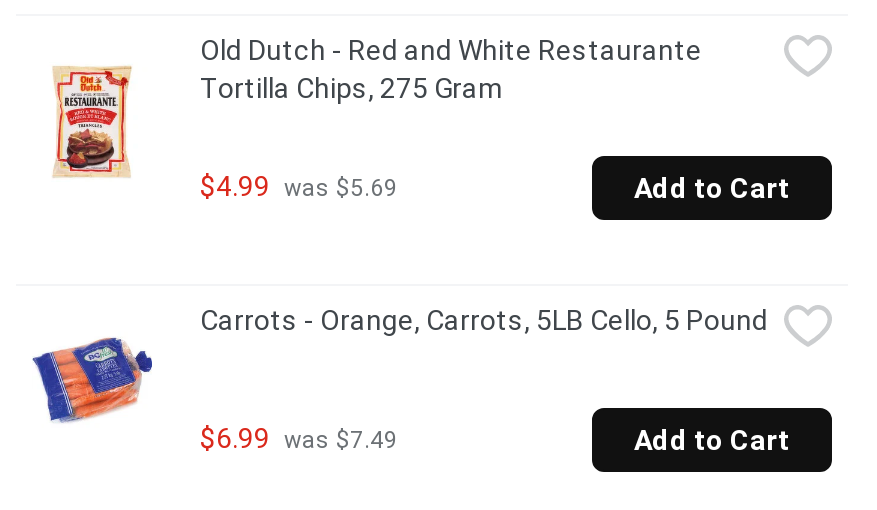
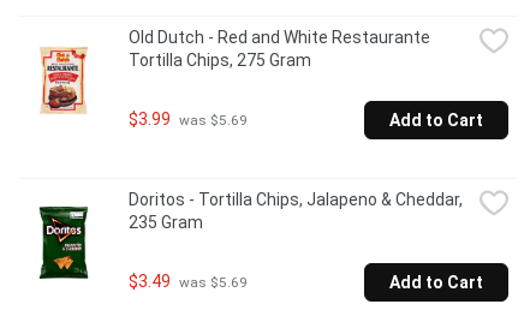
[200,170,398,202] $4.99 was $5.69 -> [129,110,248,129] $3.99 was $5.69
[32,304,768,434] [image] | Carrots - Orange, Carrots, 5LB Cello, 5 Pound -> [32,190,463,280] [image] | Doritos - Tortilla Chips, Jalapeno & Cheddar, | 235 Gram
[200,422,398,454] $6.99 was $7.49 -> [129,272,248,291] $3.49 was $5.69

